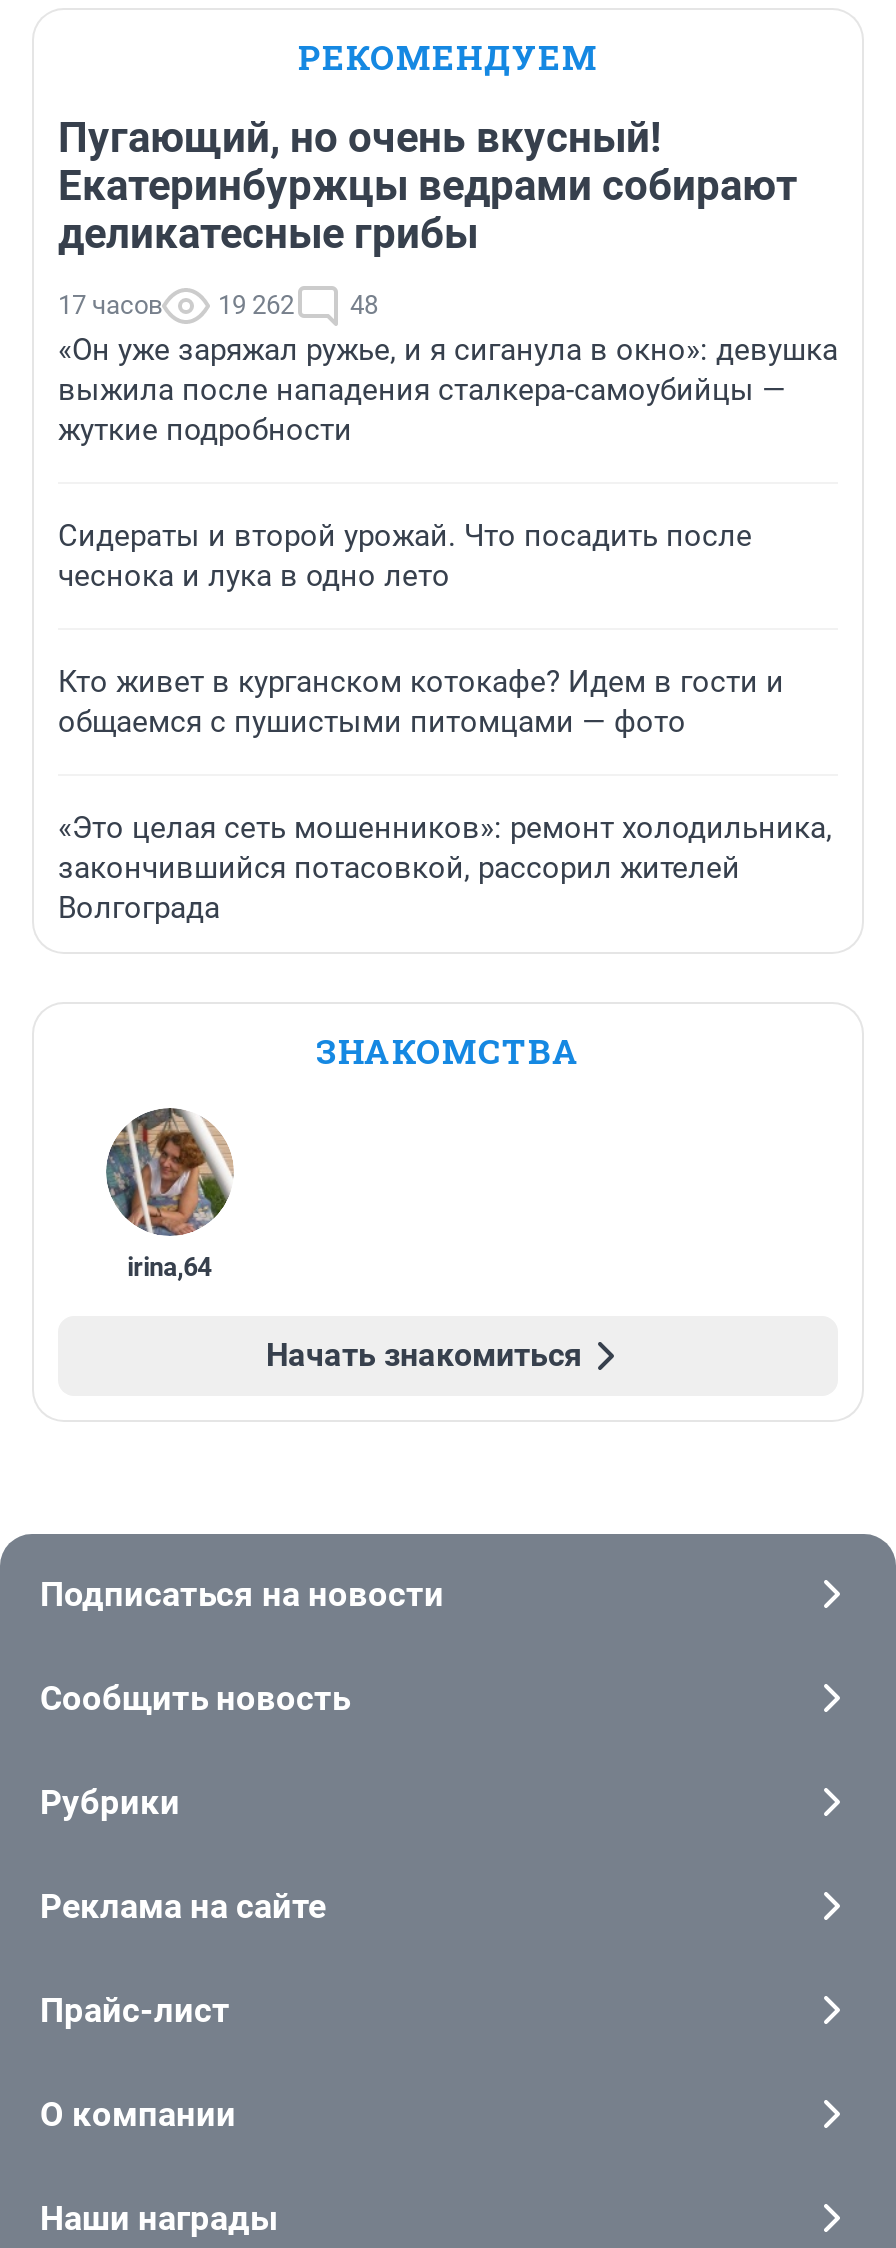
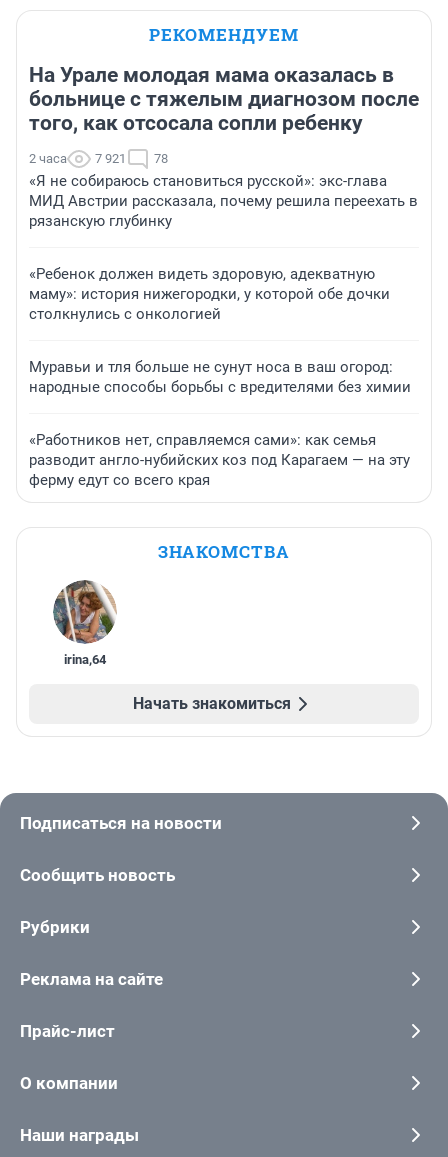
[58,114,798,258] Пугающий, но очень вкусный! | Екатеринбуржцы ведрами собирают | деликатесные грибы -> [29,63,419,135] На Урале молодая мама оказалась в | больнице с тяжелым диагнозом после | того, как отсосала сопли ребенку
[58,290,838,448] 17 часов | 19 262 | 48 | «Он уже заряжал ружье, и я сиганула в окно»: девушка | выжила после нападения сталкера-самоубийцы — | жуткие подробности -> [29,151,418,230] 2 часа | 7 921 | 78 | «Я не собираюсь становиться русской»: экс-глава | МИД Австрии рассказала, почему решила переехать в | рязанскую глубинку
[58,518,752,594] Сидераты и второй урожай. Что посадить после | чеснока и лука в одно лето -> [29,265,390,323] «Ребенок должен видеть здоровую, адекватную | маму»: история нижегородки, у которой обе дочки | столкнулись с онкологией
[58,664,784,740] Кто живет в курганском котокафе? Идем в гости и | общаемся с пушистыми питомцами — фото -> [29,358,411,396] Муравьи и тля больше не сунут носа в ваш огород: | народные способы борьбы с вредителями без химии
[58,810,832,926] «Это целая сеть мошенников»: ремонт холодильника, | закончившийся потасовкой, рассорил жителей | Волгограда -> [29,431,410,489] «Работников нет, справляемся сами»: как семья | разводит англо-нубийских коз под Карагаем — на эту | ферму едут со всего края

